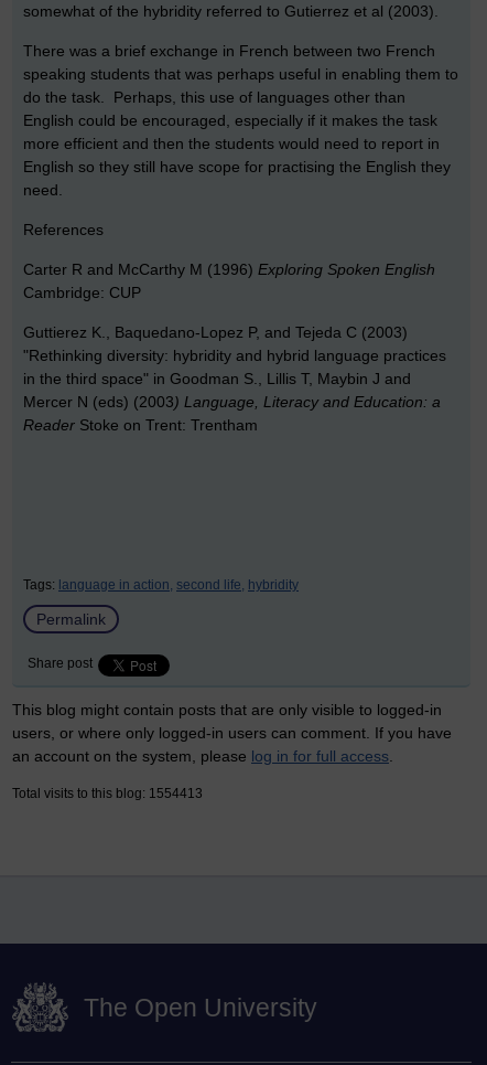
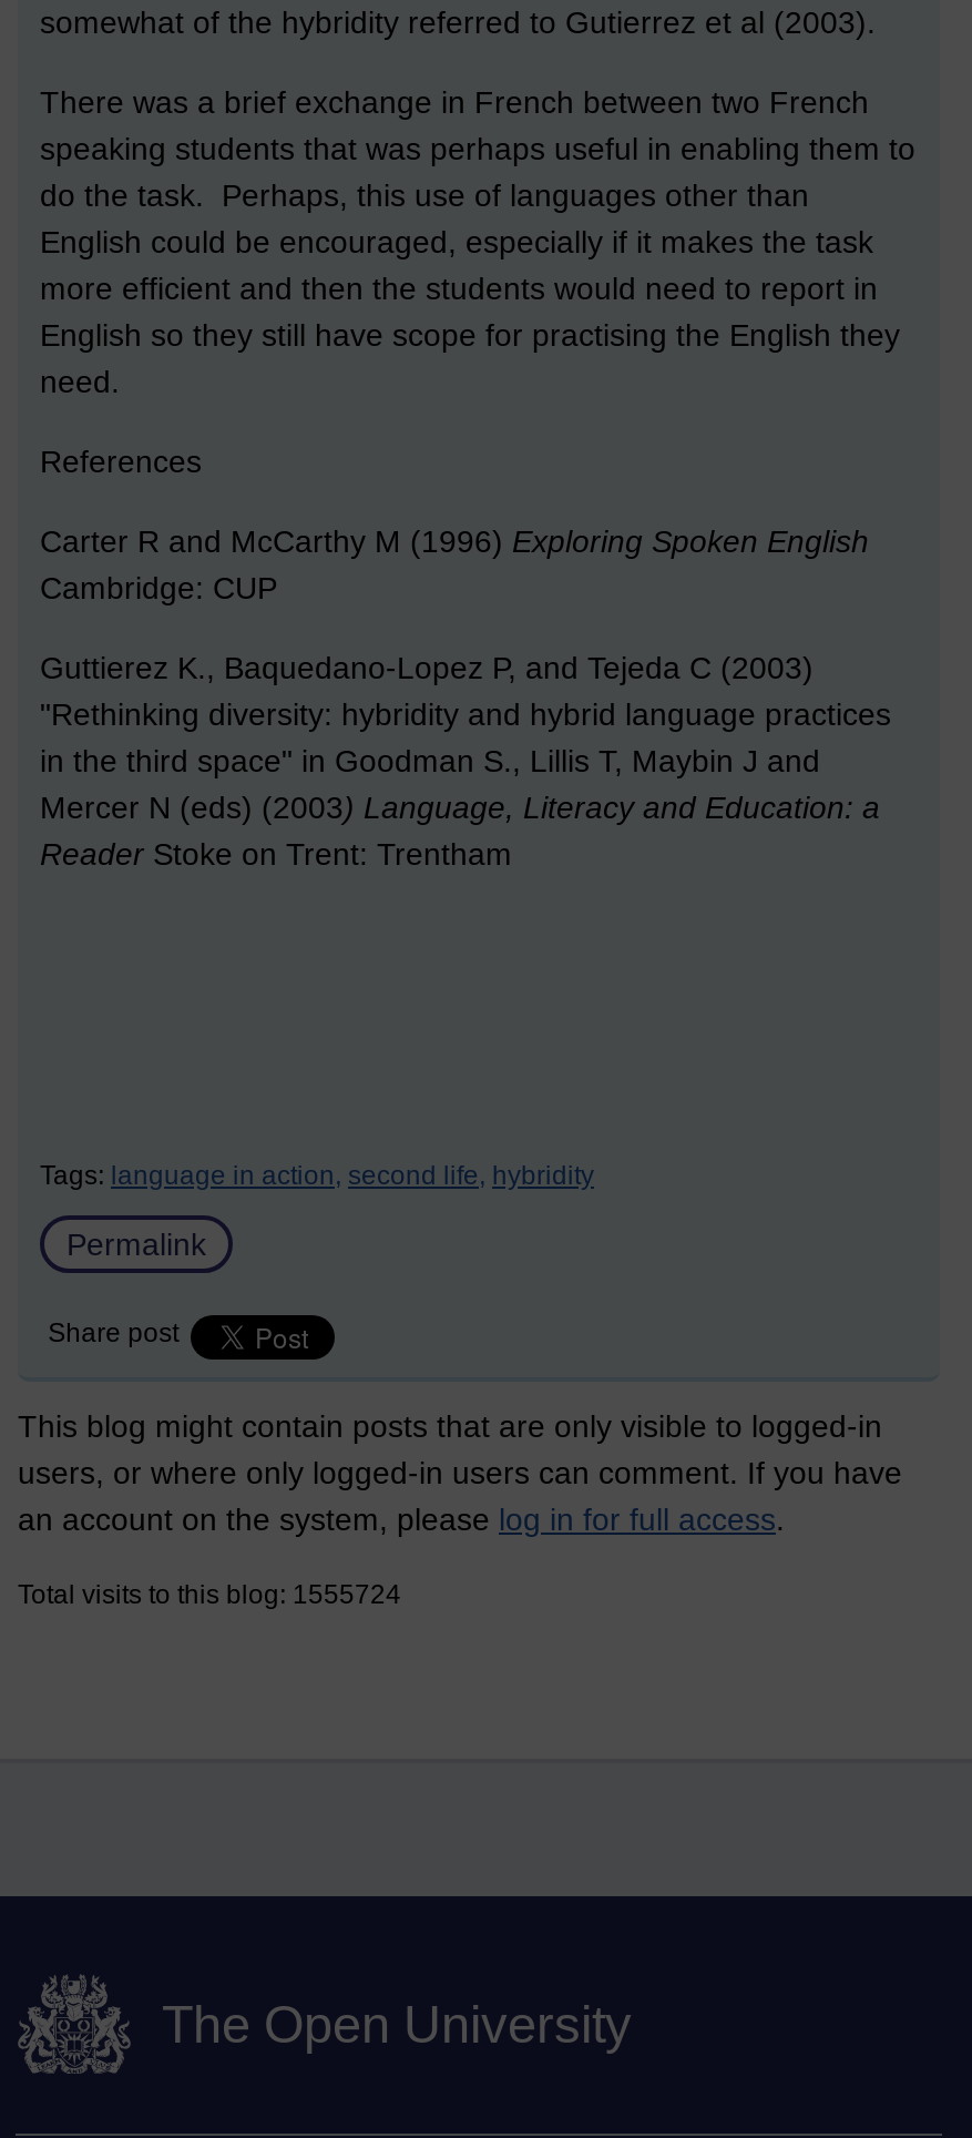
[12,786,203,801] Total visits to this blog: 1554413 -> [18,1579,401,1610] Total visits to this blog: 1555724

